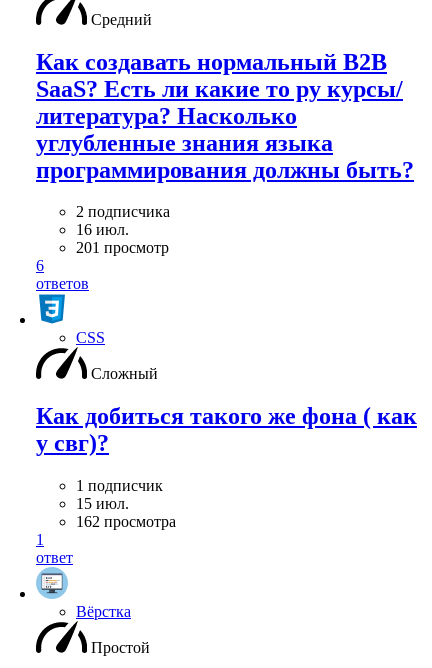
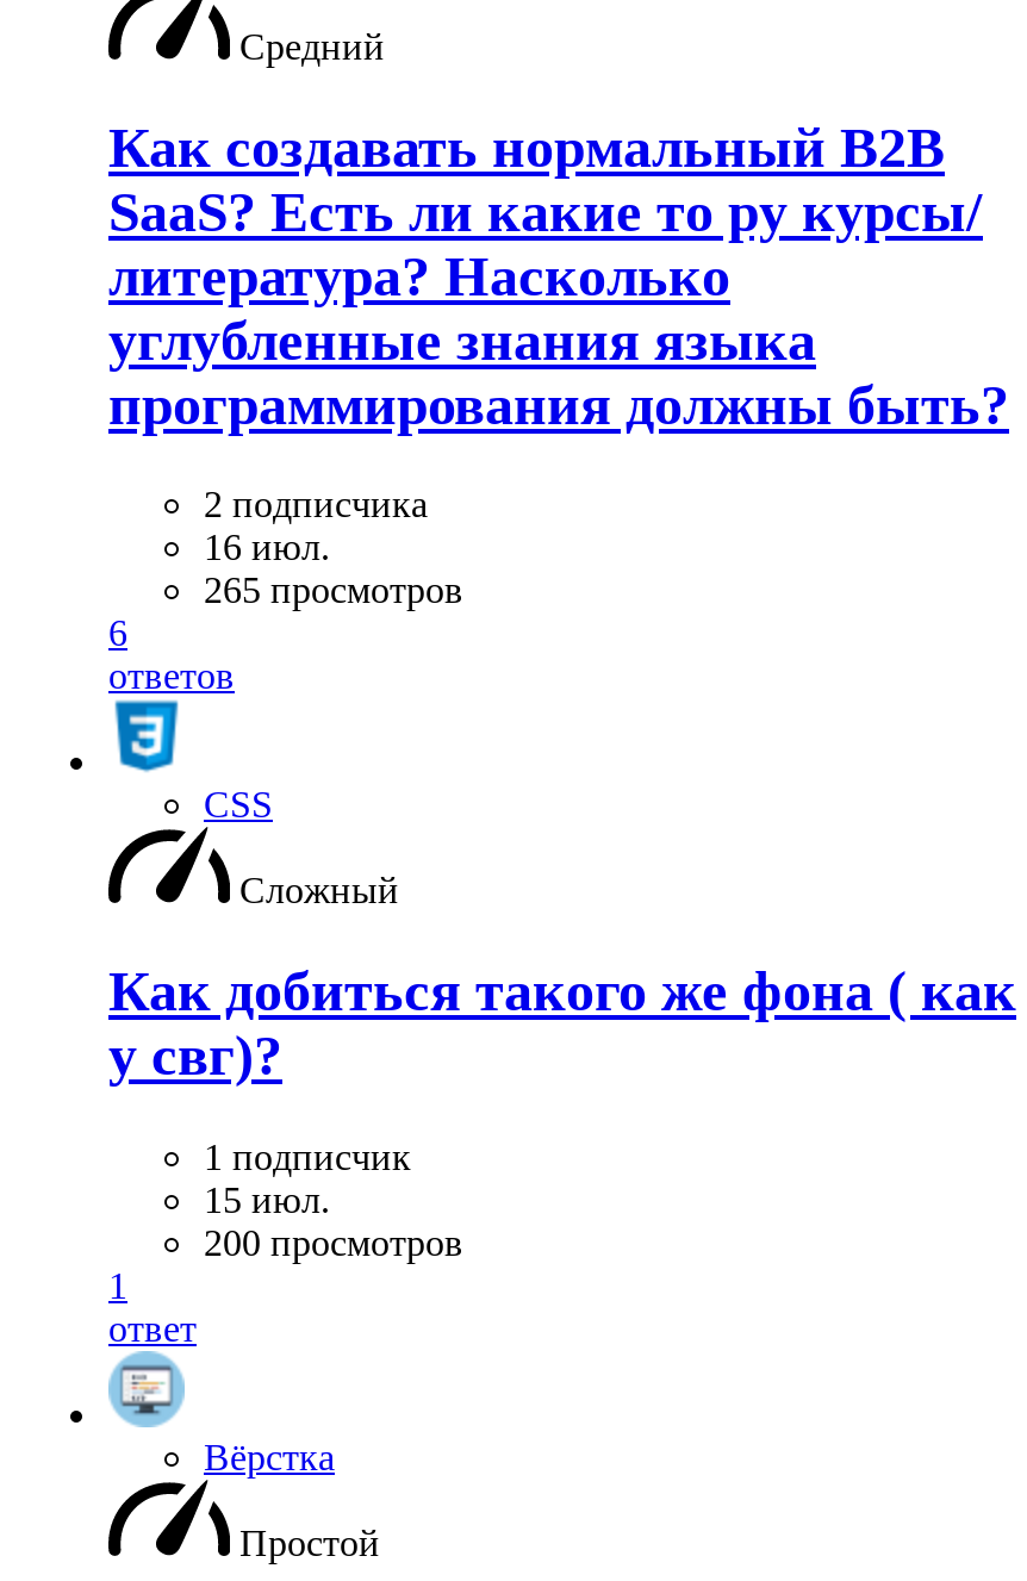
[76,239,169,256] 201 просмотр -> [204,571,463,611] 265 просмотров
[76,513,176,530] 162 просмотра -> [204,1223,463,1264] 200 просмотров

